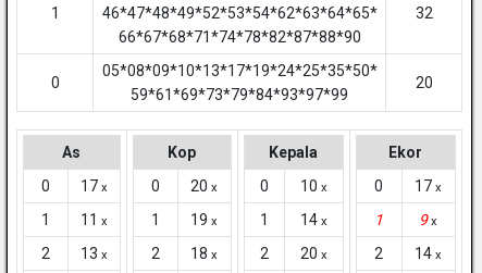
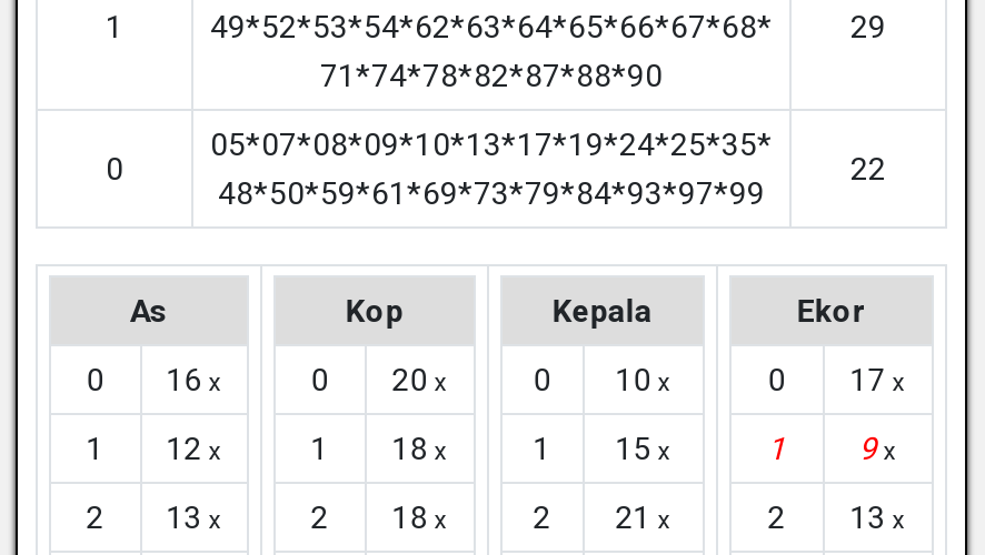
[102,5,377,22] 46*47*48*49*52*53*54*62*63*64*65* -> [210,9,773,45] 49*52*53*54*62*63*64*65*66*67*68*
[415,5,432,22] 32 -> [850,9,886,45] 29
[118,28,361,46] 66*67*68*71*74*78*82*87*88*90 -> [320,58,663,94] 71*74*78*82*87*88*90
[102,62,377,80] 05*08*09*10*13*17*19*24*25*35*50* -> [210,127,773,163] 05*07*08*09*10*13*17*19*24*25*35*
[415,74,432,92] 20 -> [850,151,886,187] 22
[131,86,348,104] 59*61*69*73*79*84*93*97*99 -> [218,176,765,211] 48*50*59*61*69*73*79*84*93*97*99
[41,178,107,195] 0 17 x -> [86,362,222,398] 0 16 x
[41,211,107,229] 1 11 x -> [86,431,222,467] 1 12 x
[151,211,218,229] 1 19 x -> [311,431,448,467] 1 18 x
[260,211,327,229] 1 14 x -> [533,431,671,467] 1 15 x
[260,245,327,262] 2 20 x -> [533,500,671,535] 2 21 x
[375,245,442,262] 2 14 x -> [768,500,906,535] 2 13 x

